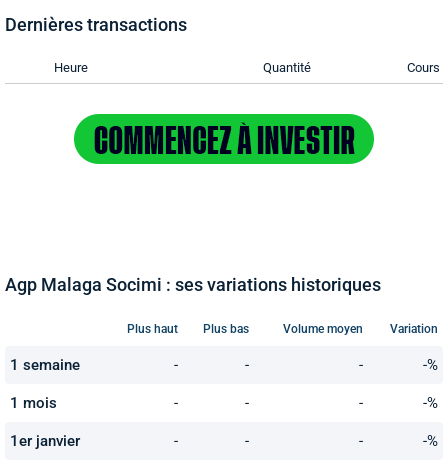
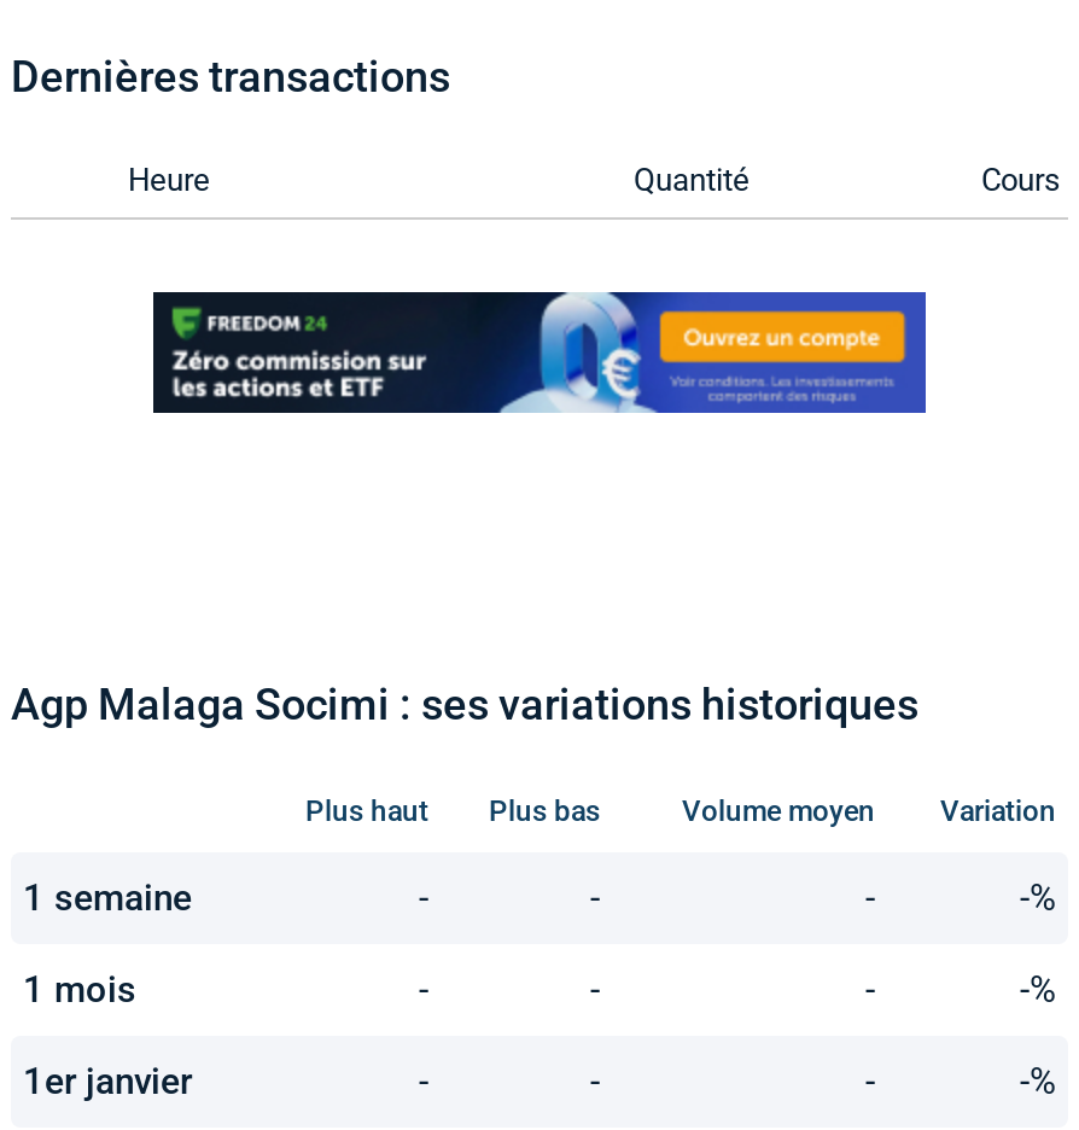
[64,113,384,165] [image] -> [151,290,928,415] [image]

